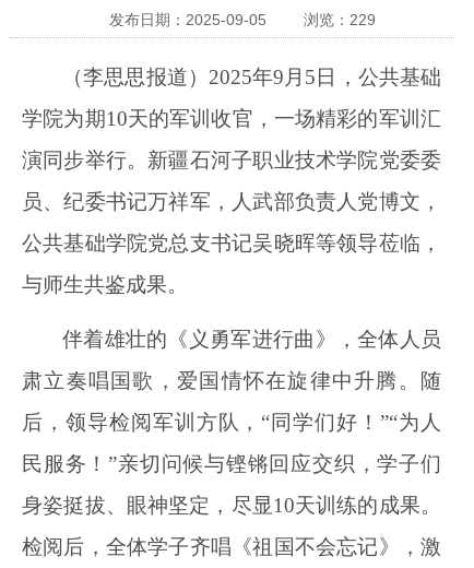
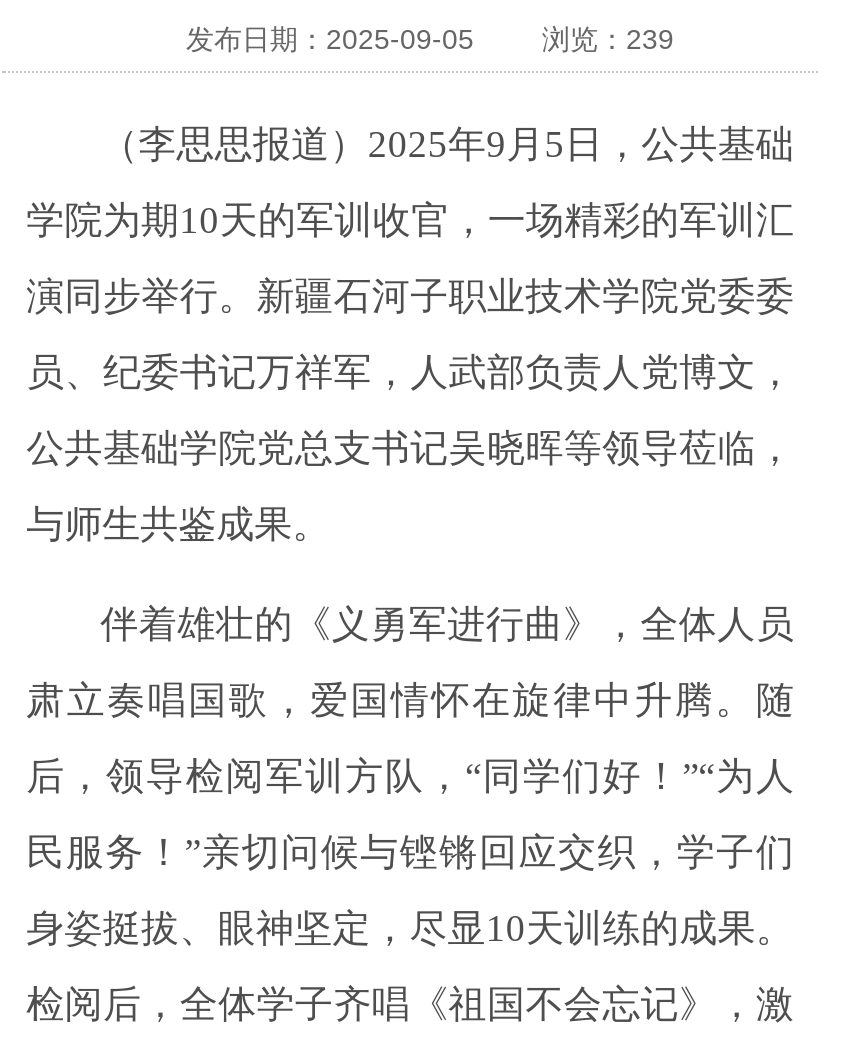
[304,11,376,28] 浏览：229 -> [542,23,674,55] 浏览：239

